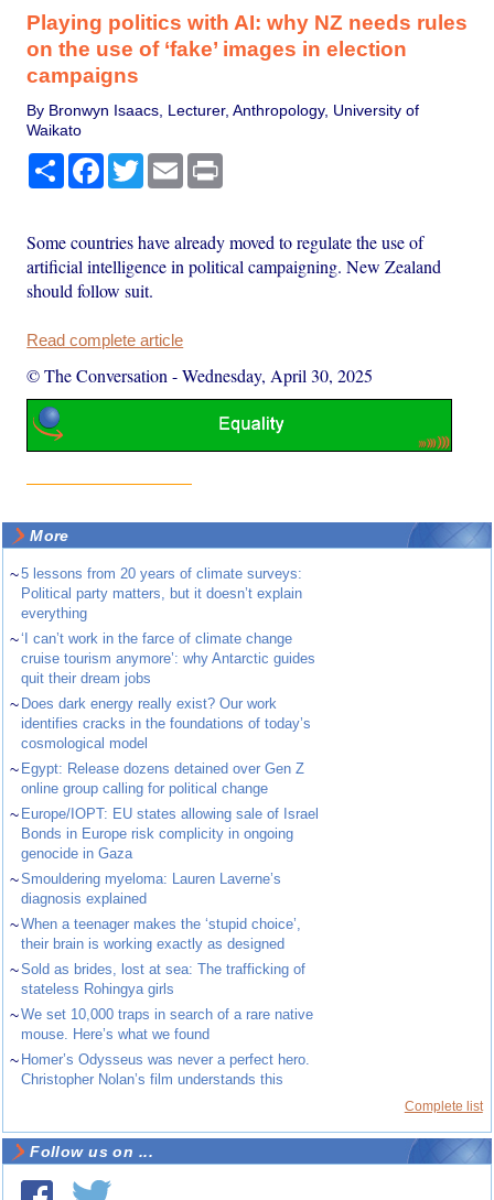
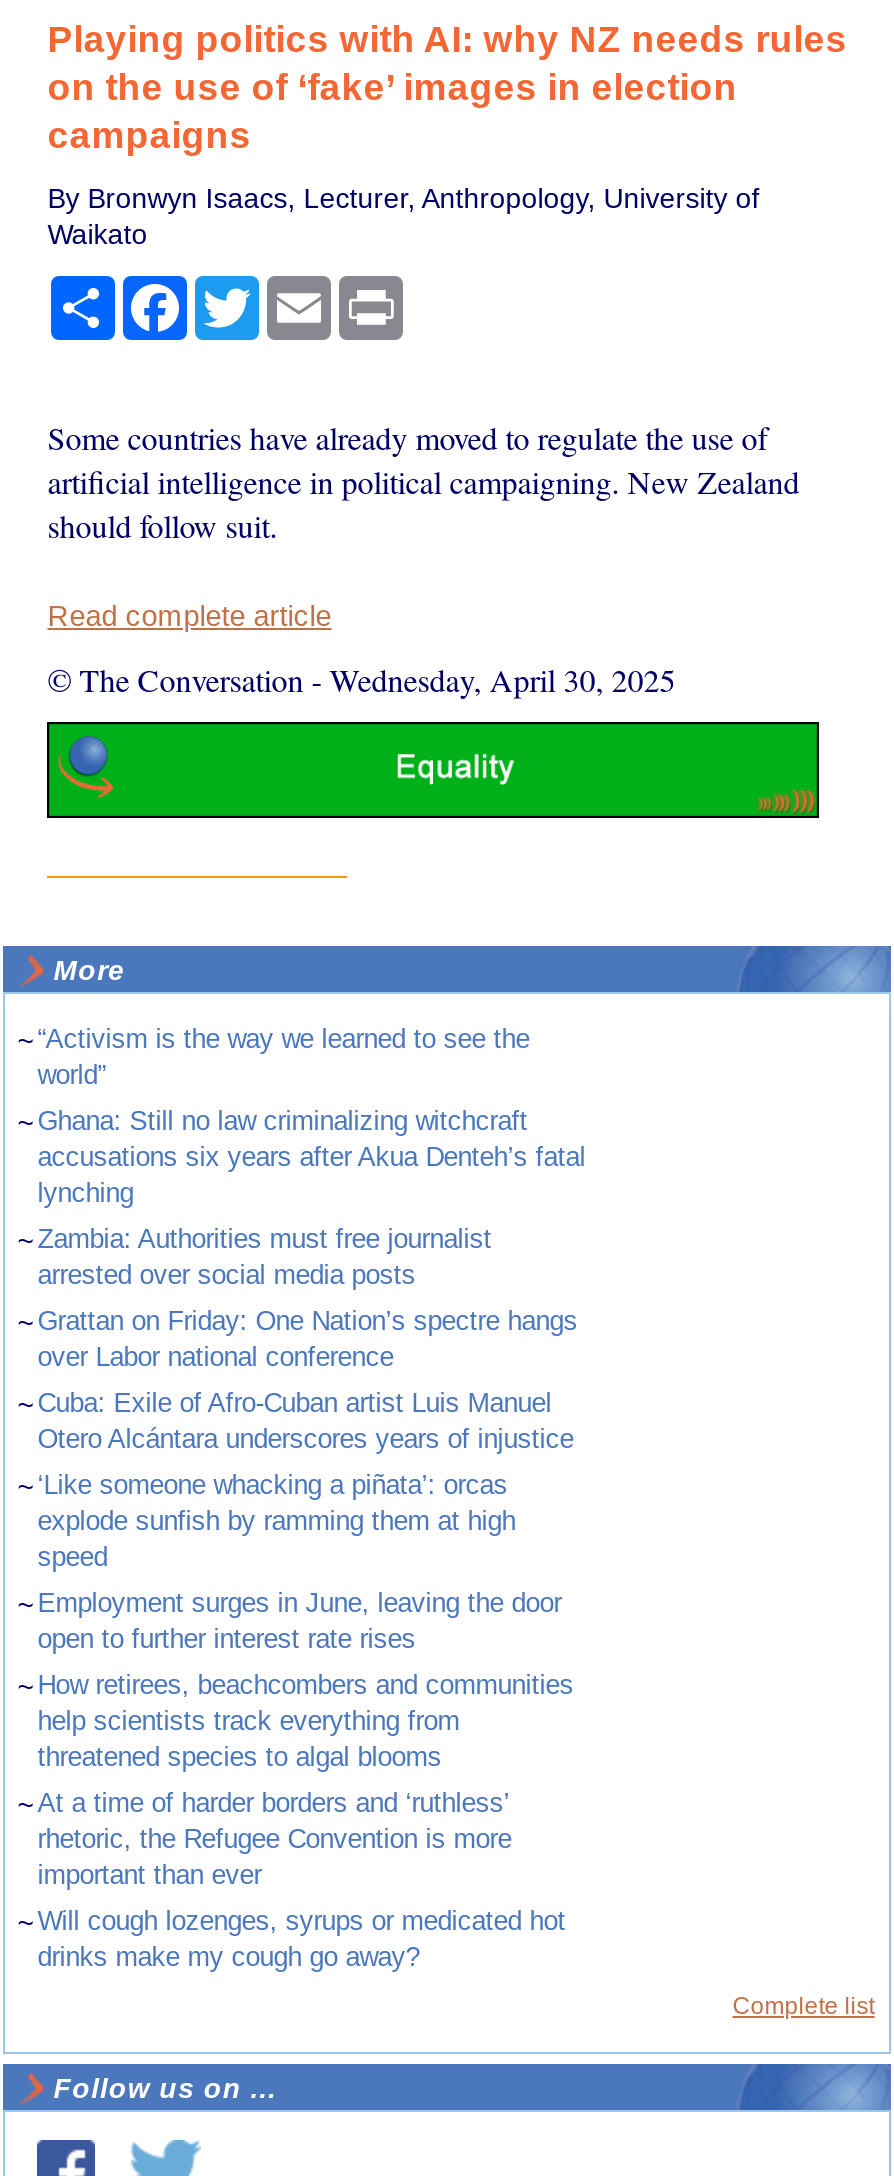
[10,565,302,621] ~ 5 lessons from 20 years of climate surveys: | Political party matters, but it doesn’t explain | everything -> [17,1023,529,1089] ~ “Activism is the way we learned to see the | world”
[10,630,316,686] ~ ‘I can’t work in the farce of climate change | cruise tourism anymore’: why Antarctic guides | quit their dream jobs -> [17,1105,585,1207] ~ Ghana: Still no law criminalizing witchcraft | accusations six years after Akua Denteh’s fatal | lynching
[10,695,311,751] ~ Does dark energy really exist? Our work | identifies cracks in the foundations of today’s | cosmological model -> [17,1223,491,1289] ~ Zambia: Authorities must free journalist | arrested over social media posts
[10,760,305,796] ~ Egypt: Release dozens detained over Gen Z | online group calling for political change -> [17,1305,577,1371] ~ Grattan on Friday: One Nation’s spectre hangs | over Labor national conference
[10,805,319,861] ~ Europe/IOPT: EU states allowing sale of Israel | Bonds in Europe risk complicity in ongoing | genocide in Gaza -> [17,1387,573,1453] ~ Cuba: Exile of Afro-Cuban artist Luis Manuel | Otero Alcántara underscores years of injustice
[10,870,281,907] ~ Smouldering myeloma: Lauren Laverne’s | diagnosis explained -> [17,1469,515,1571] ~ ‘Like someone whacking a piñata’: orcas | explode sunfish by ramming them at high | speed
[10,915,301,952] ~ When a teenager makes the ‘stupid choice’, | their brain is working exactly as designed -> [17,1587,561,1653] ~ Employment surges in June, leaving the door | open to further interest rate rises
[10,961,306,997] ~ Sold as brides, lost at sea: The trafficking of | stateless Rohingya girls -> [17,1669,573,1771] ~ How retirees, beachcombers and communities | help scientists track everything from | threatened species to algal blooms
[10,1006,313,1042] ~ We set 10,000 traps in search of a rare native | mouse. Here’s what we found -> [17,1787,511,1889] ~ At a time of harder borders and ‘ruthless’ | rhetoric, the Refugee Convention is more | important than ever
[10,1051,310,1087] ~ Homer’s Odysseus was never a perfect hero. | Christopher Nolan’s film understands this -> [17,1905,565,1971] ~ Will cough lozenges, syrups or medicated hot | drinks make my cough go away?

